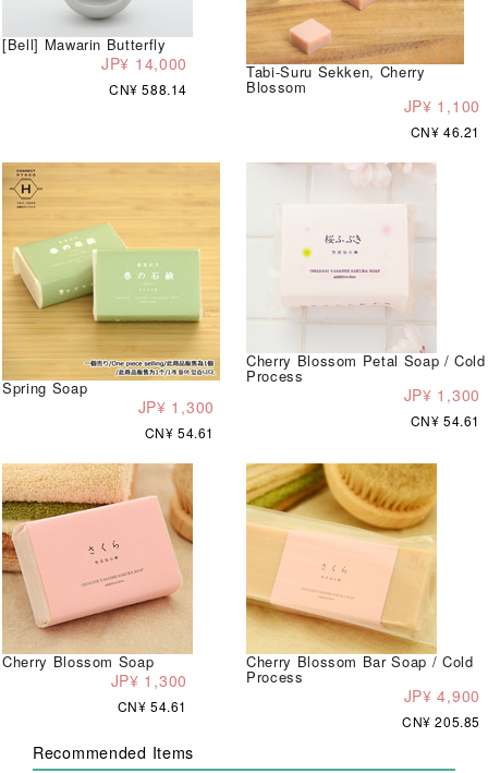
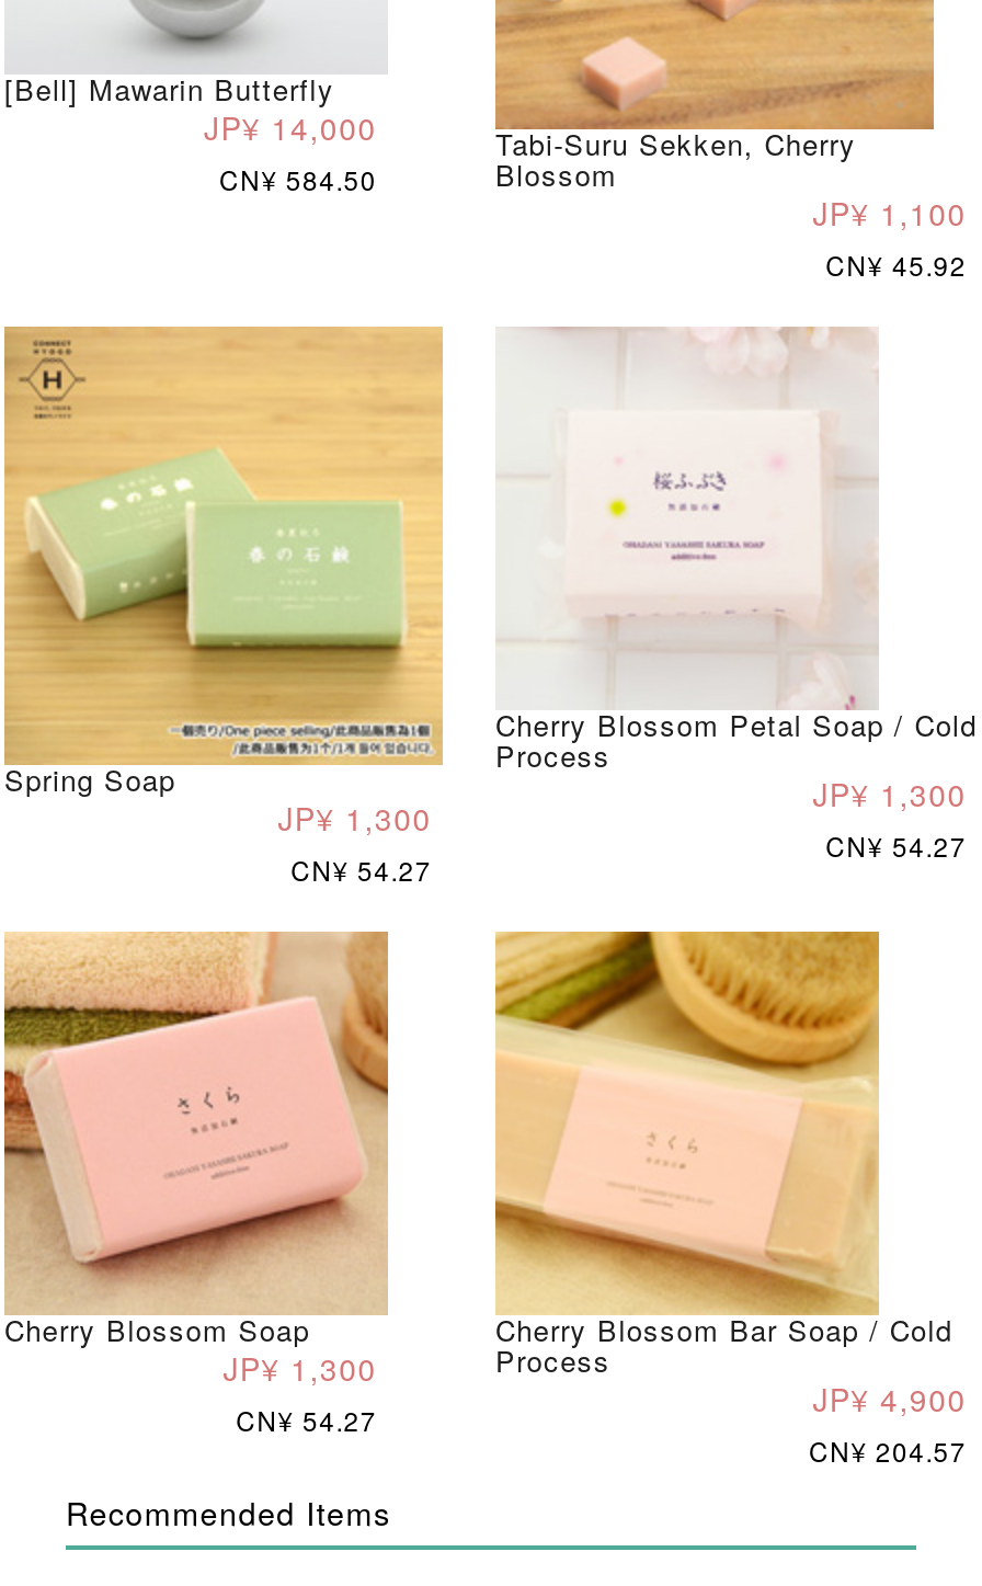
[109,79,187,98] CN¥ 588.14 -> [219,159,377,197] CN¥ 584.50
[410,122,480,140] CN¥ 46.21 -> [825,245,967,282] CN¥ 45.92
[410,411,480,429] CN¥ 54.61 -> [825,826,967,863] CN¥ 54.27
[144,423,215,441] CN¥ 54.61 -> [291,850,432,887] CN¥ 54.27
[117,696,187,715] CN¥ 54.61 -> [236,1400,377,1437] CN¥ 54.27
[402,712,480,730] CN¥ 205.85 -> [809,1431,967,1468] CN¥ 204.57

